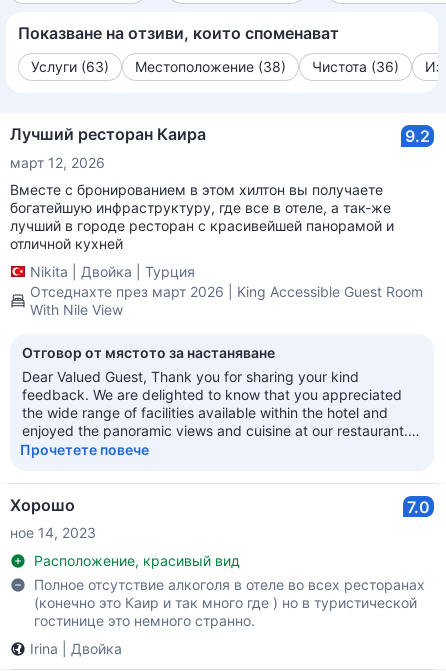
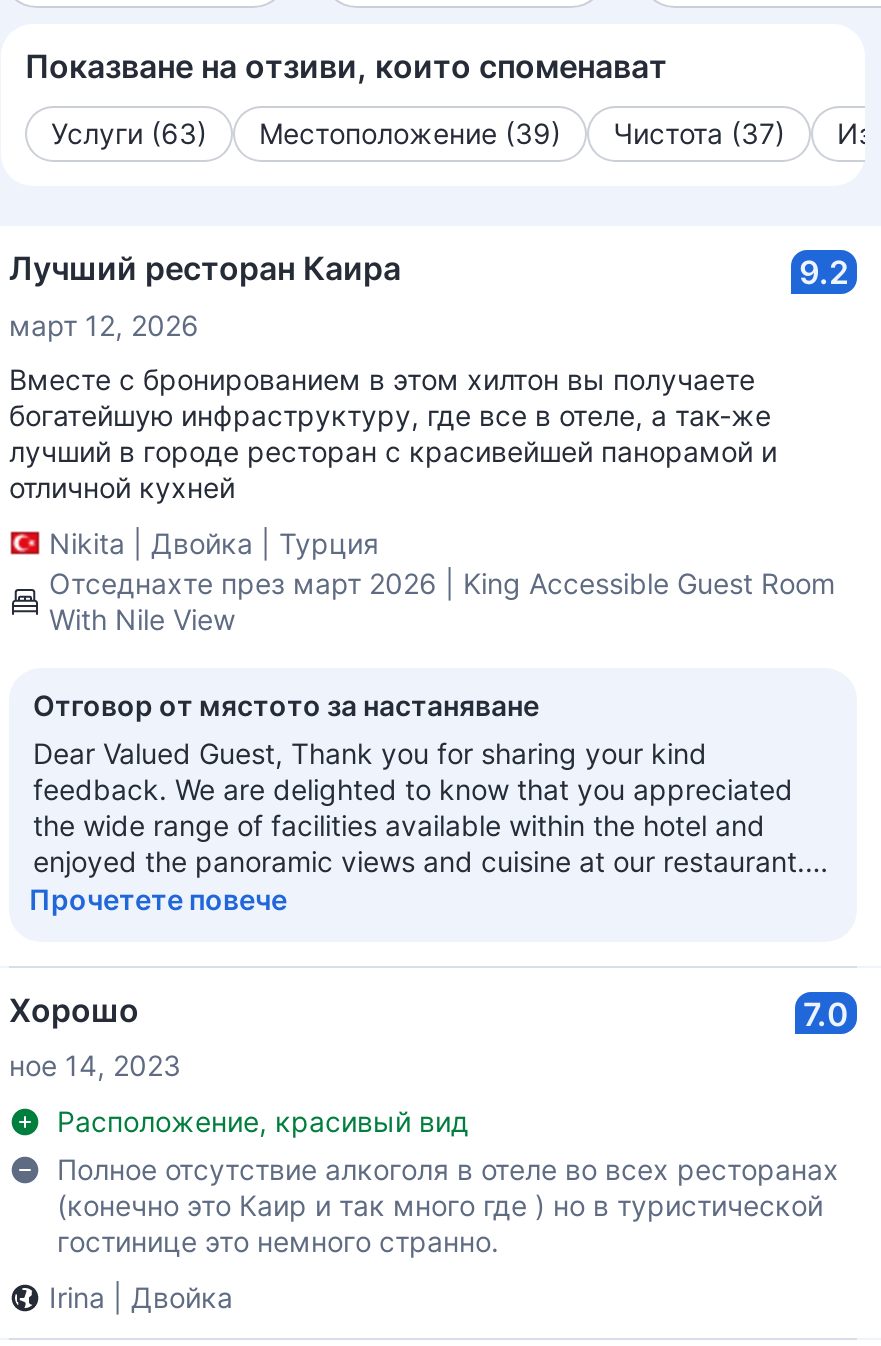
[135,58,286,75] Местоположение (38) -> [259,117,561,151] Местоположение (39)
[312,58,399,75] Чистота (36) -> [613,117,785,151] Чистота (37)

